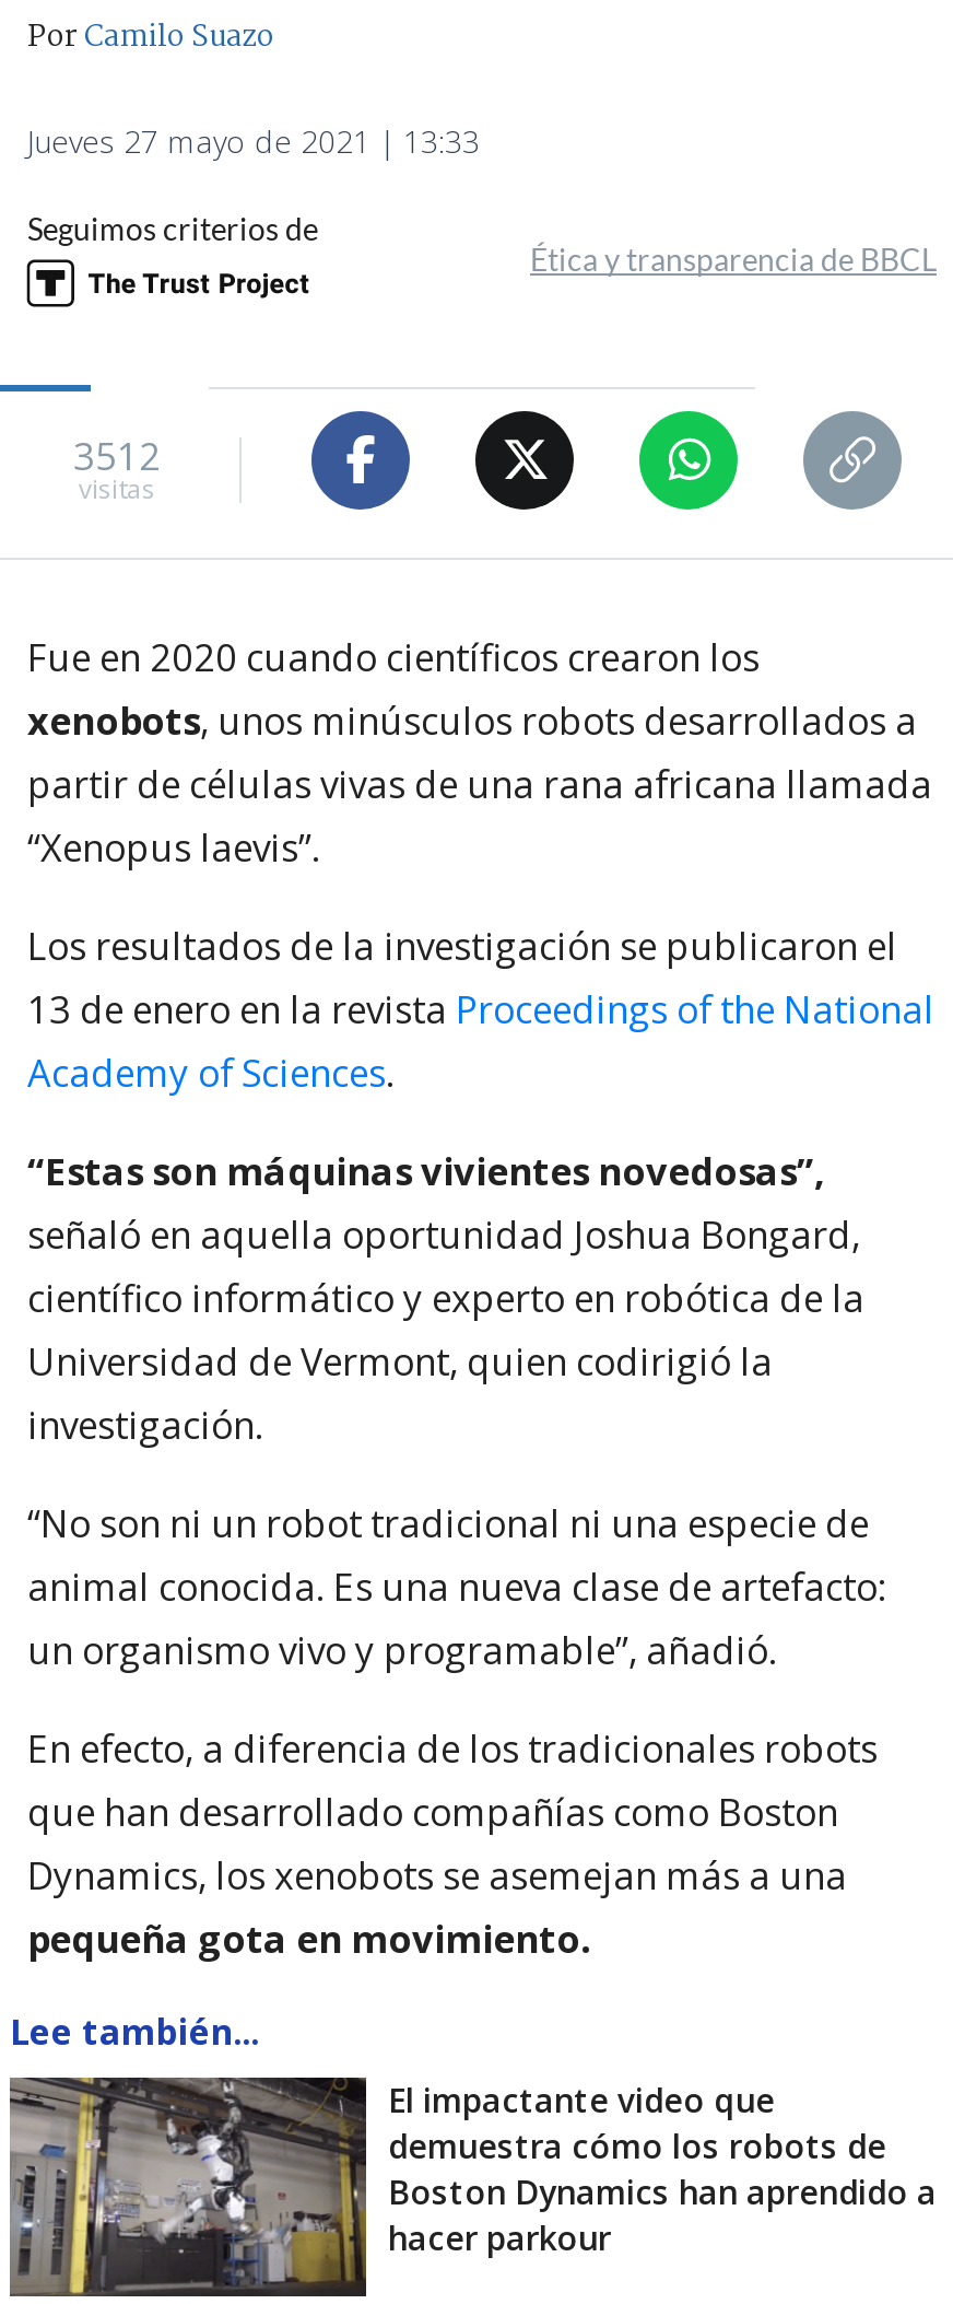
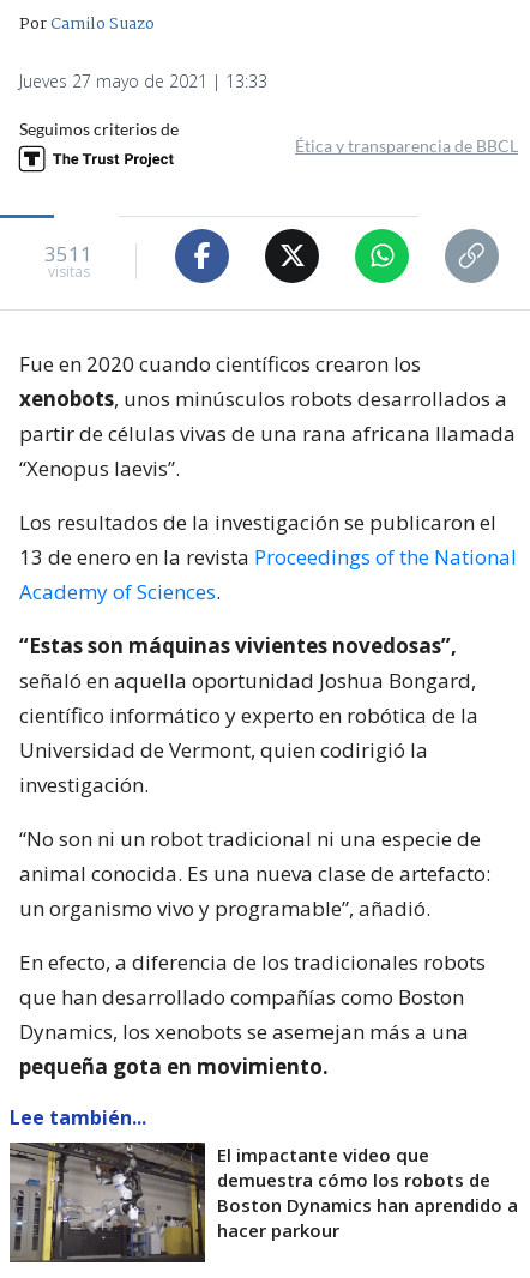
[73,431,161,482] 3512 -> [44,240,92,268] 3511

